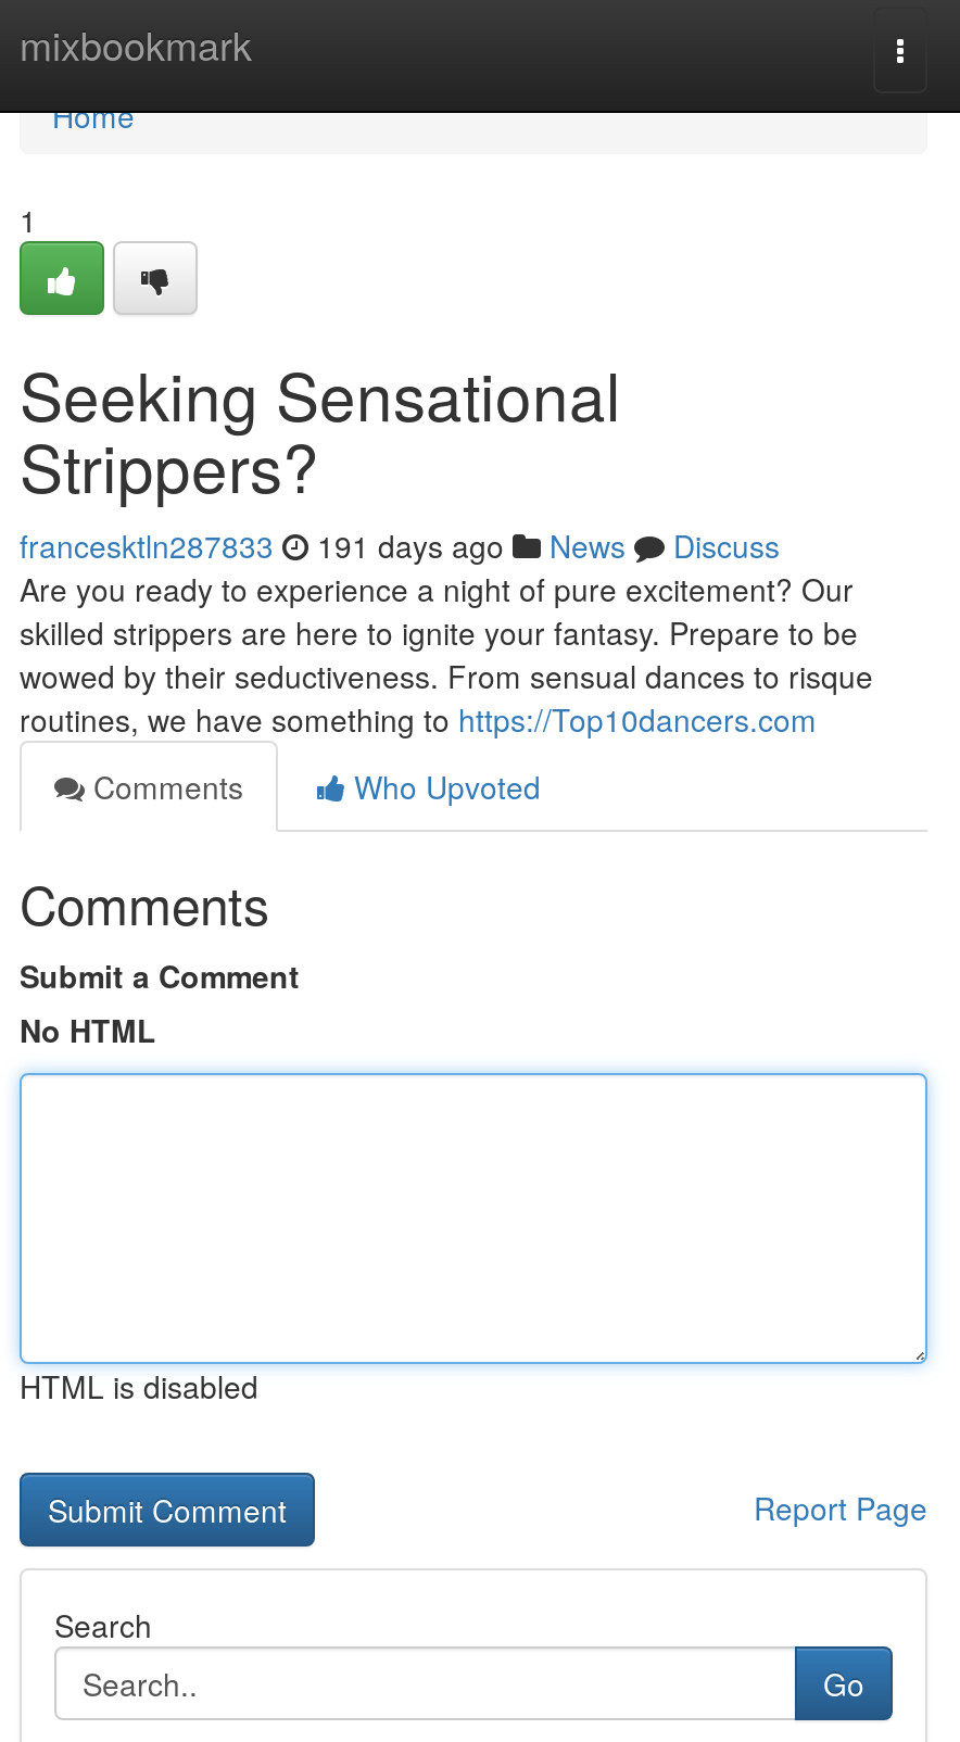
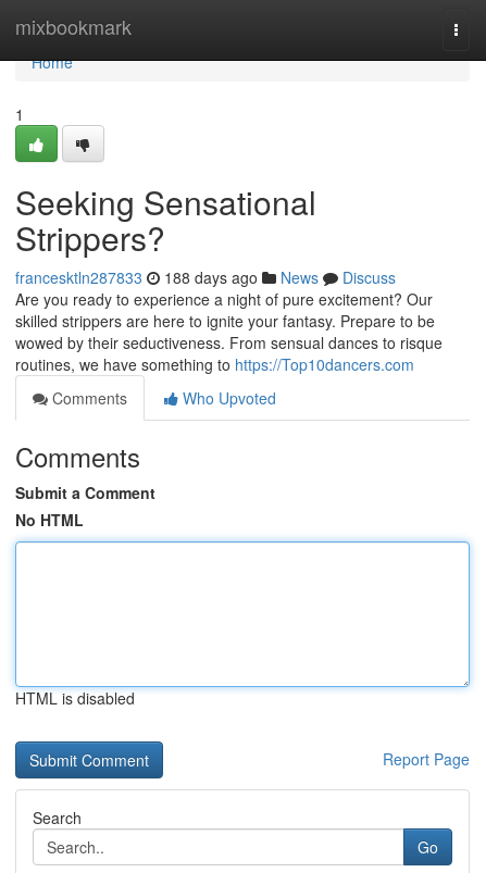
[20,523,780,567] francesktln287833 191 days ago News Discuss -> [15,266,396,288] francesktln287833 188 days ago News Discuss

